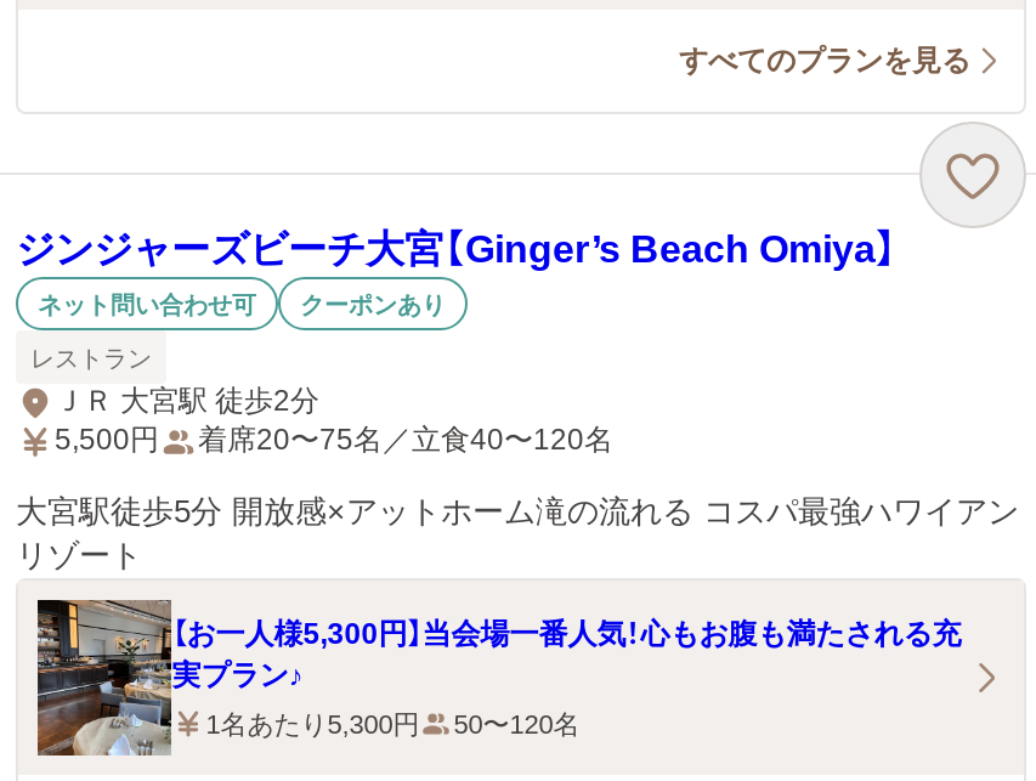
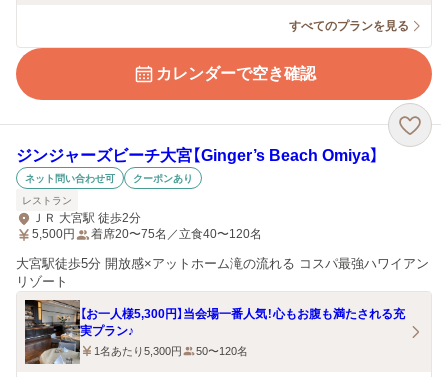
none -> [156,65,316,82] カレンダーで空き確認

